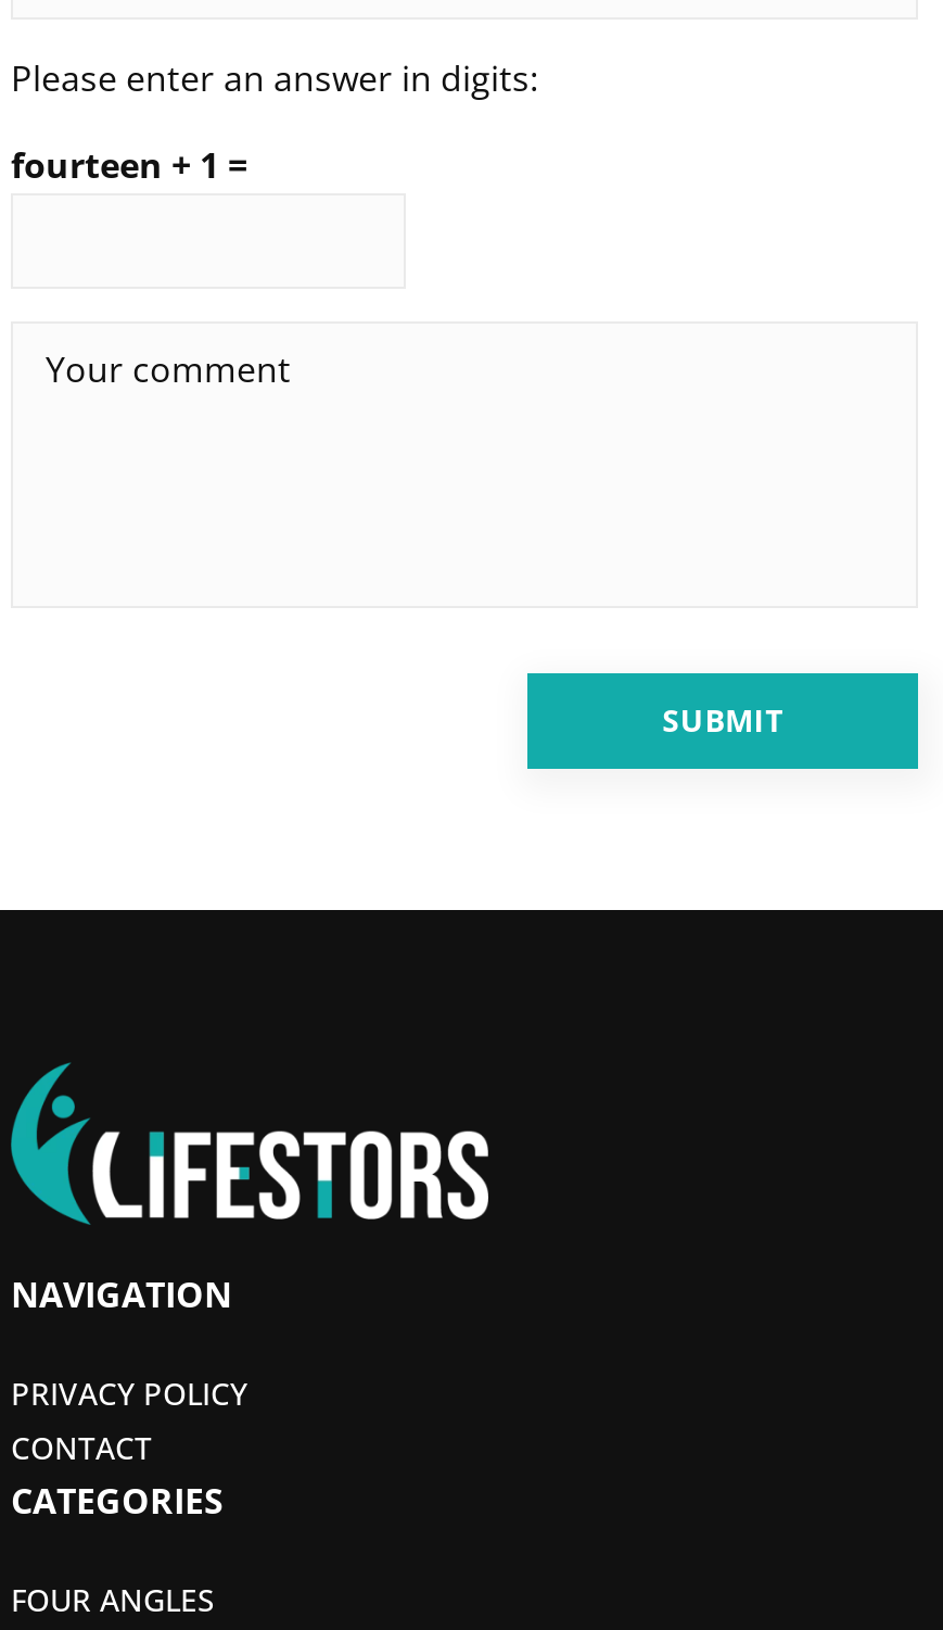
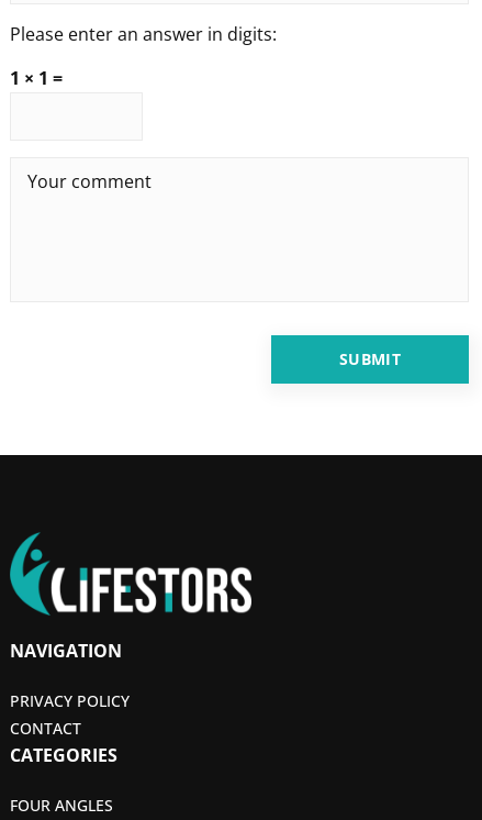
[11,140,247,188] fourteen + 1 = -> [10,66,63,90] 1 × 1 =

